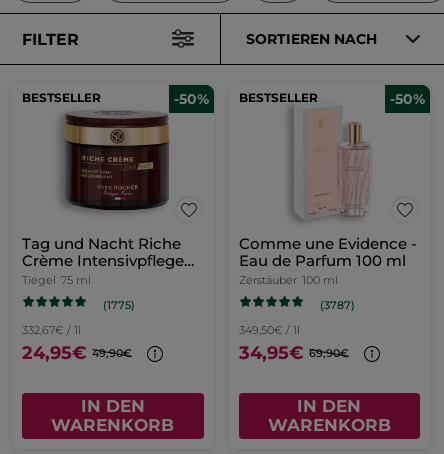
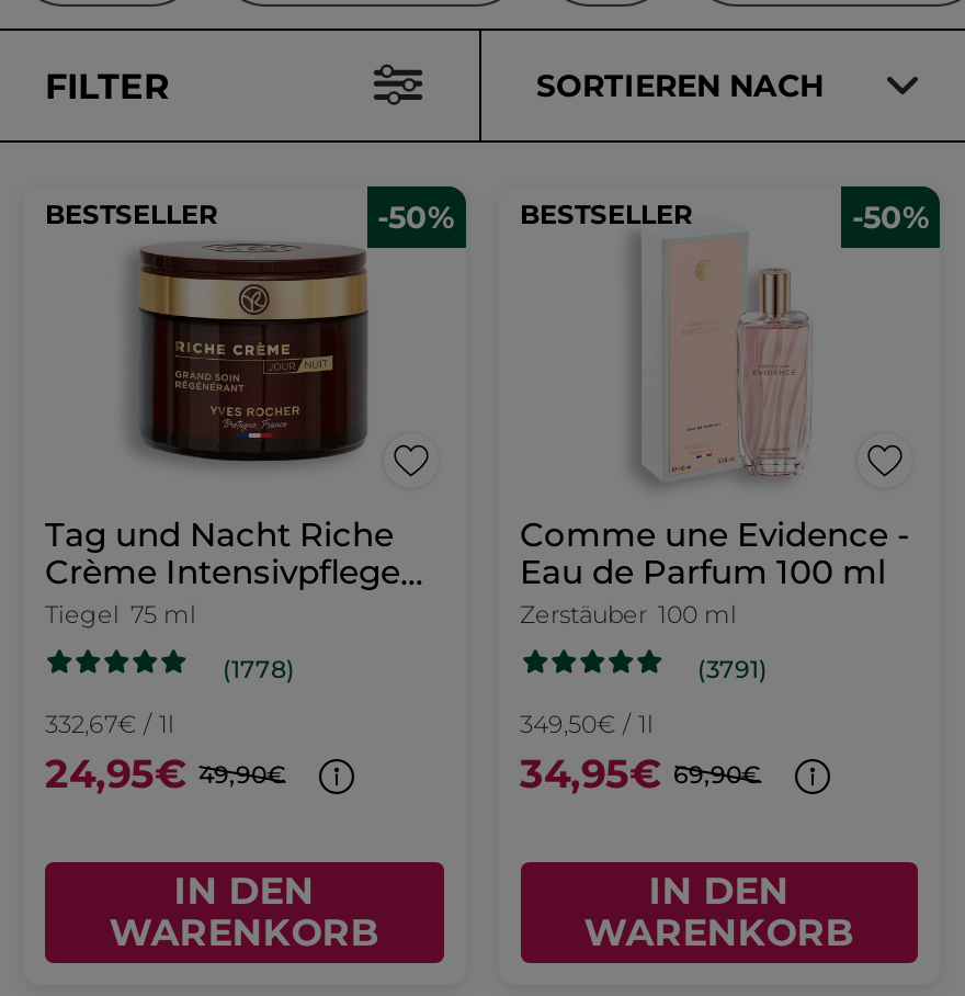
[103,298,135,312] (1775) -> [223,653,295,684] (1778)
[319,298,354,312] (3787) -> [697,653,768,684] (3791)

